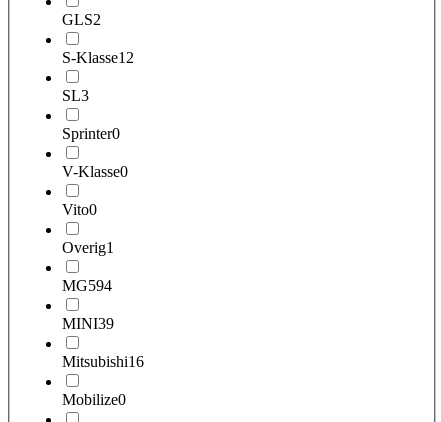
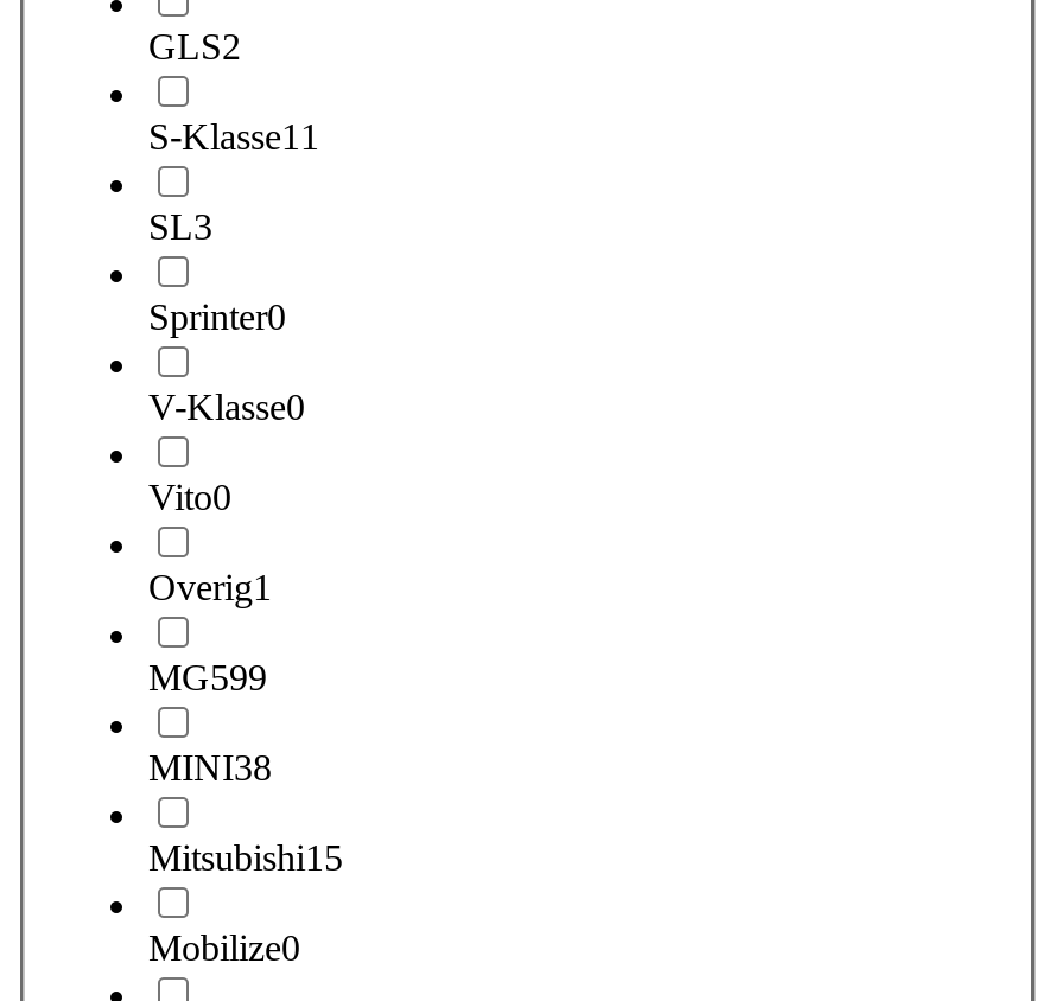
[62,49,134,66] S-Klasse12 -> [148,115,319,156] S-Klasse11
[62,277,112,294] MG594 -> [148,656,267,696] MG599
[62,315,114,332] MINI39 -> [148,746,272,787] MINI38
[62,353,144,370] Mitsubishi16 -> [148,836,343,877] Mitsubishi15

